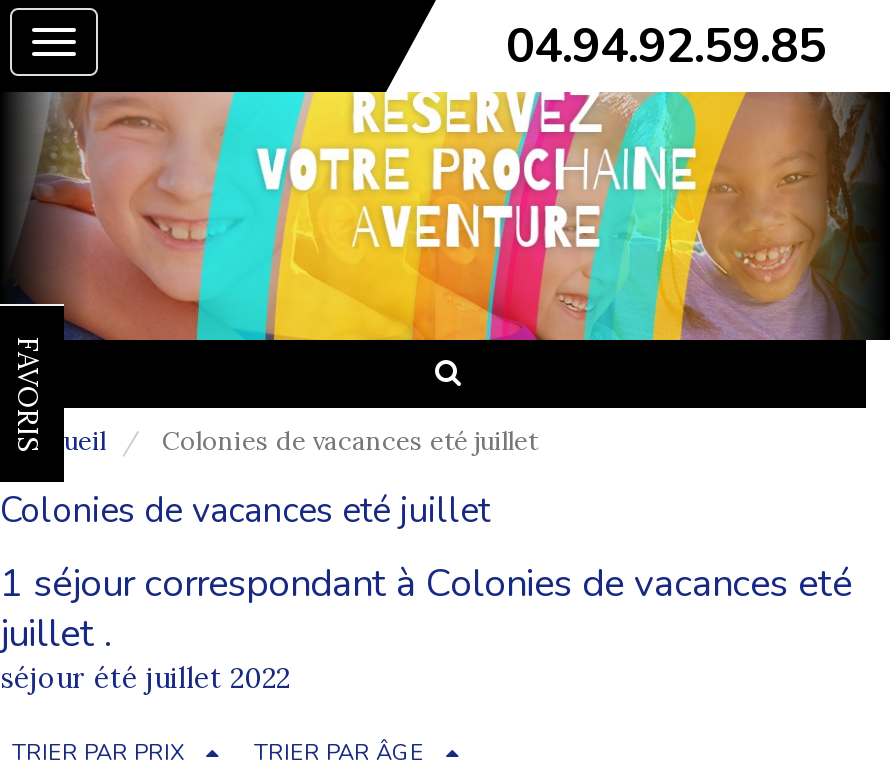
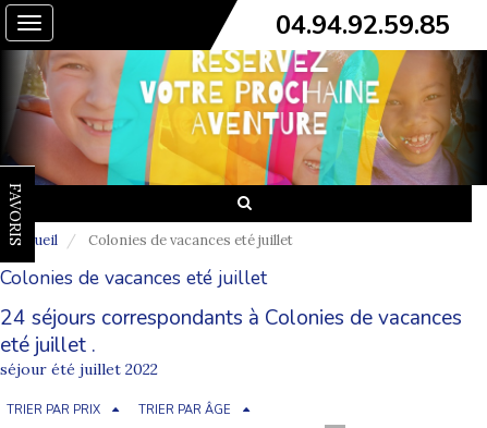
[0,558,852,660] 1 séjour correspondant à Colonies de vacances eté | juillet . -> [0,304,462,360] 24 séjours correspondants à Colonies de vacances | eté juillet .

